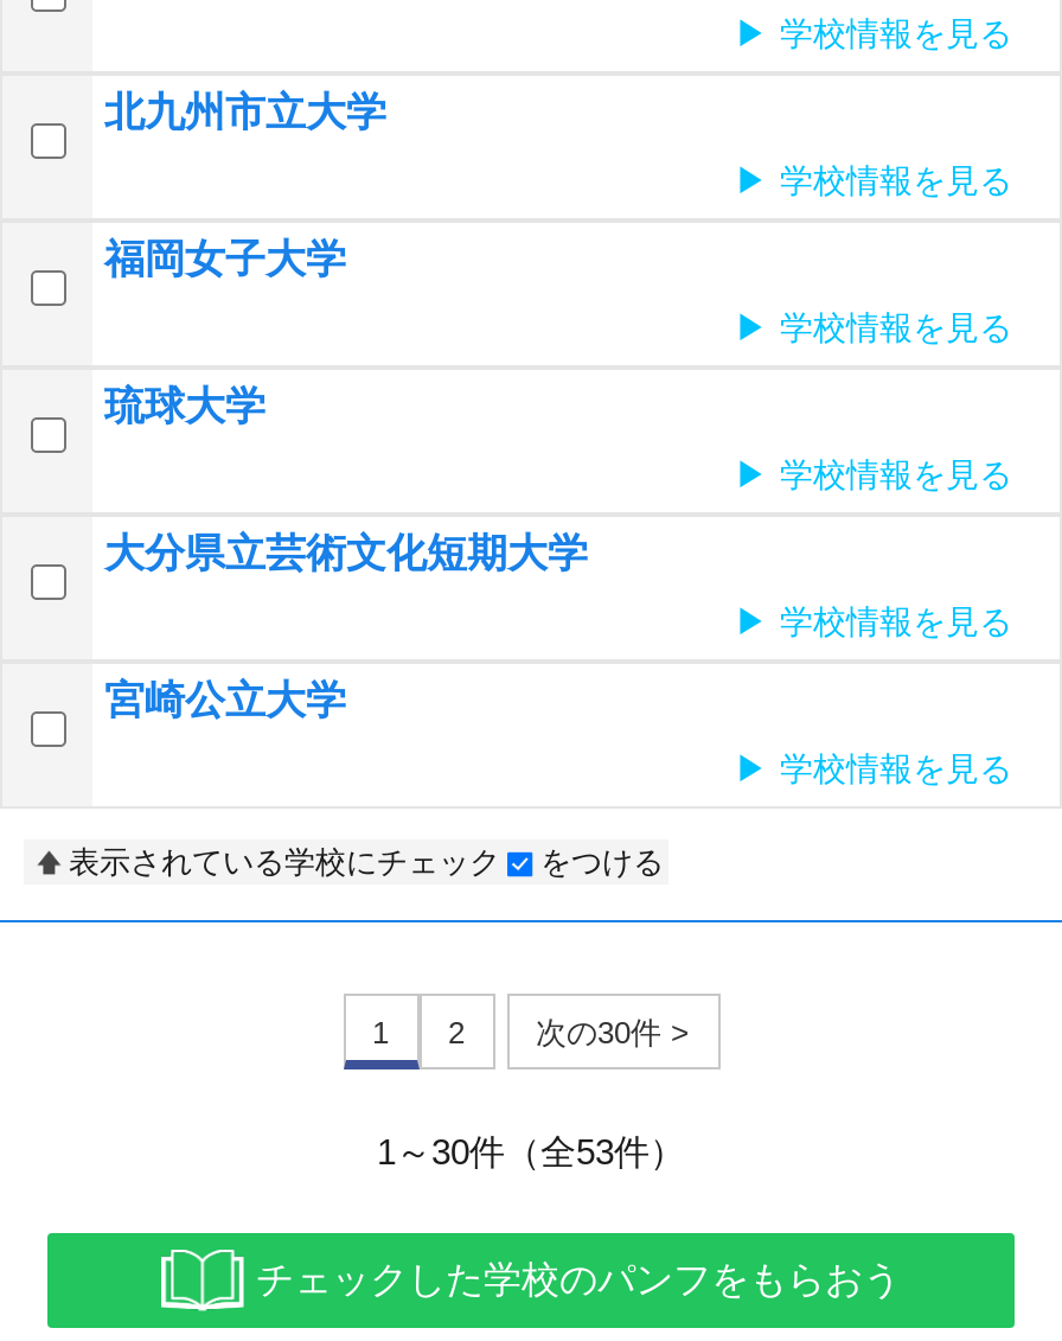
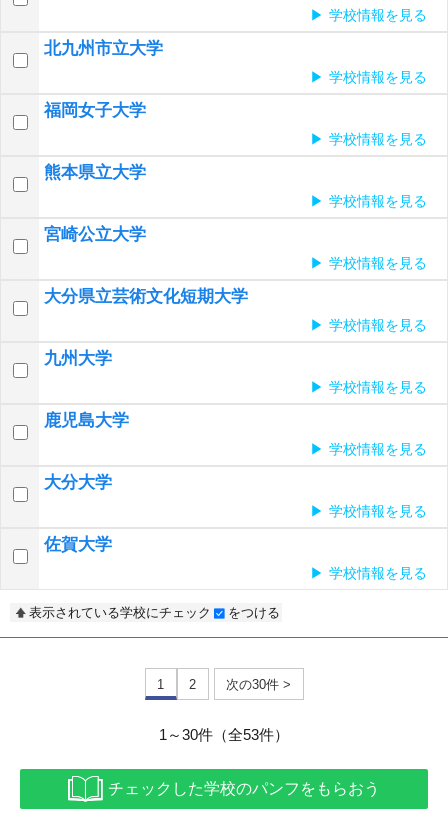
[104,383,265,428] 琉球大学 -> [44,162,427,208] 熊本県立大学 | 学校情報を見る
none -> [44,348,427,553] 九州大学 | 学校情報を見る | 鹿児島大学 | 学校情報を見る | 大分大学 | 学校情報を見る | 佐賀大学
moved [104,677,346,722] -> [44,224,146,243]: 宮崎公立大学

